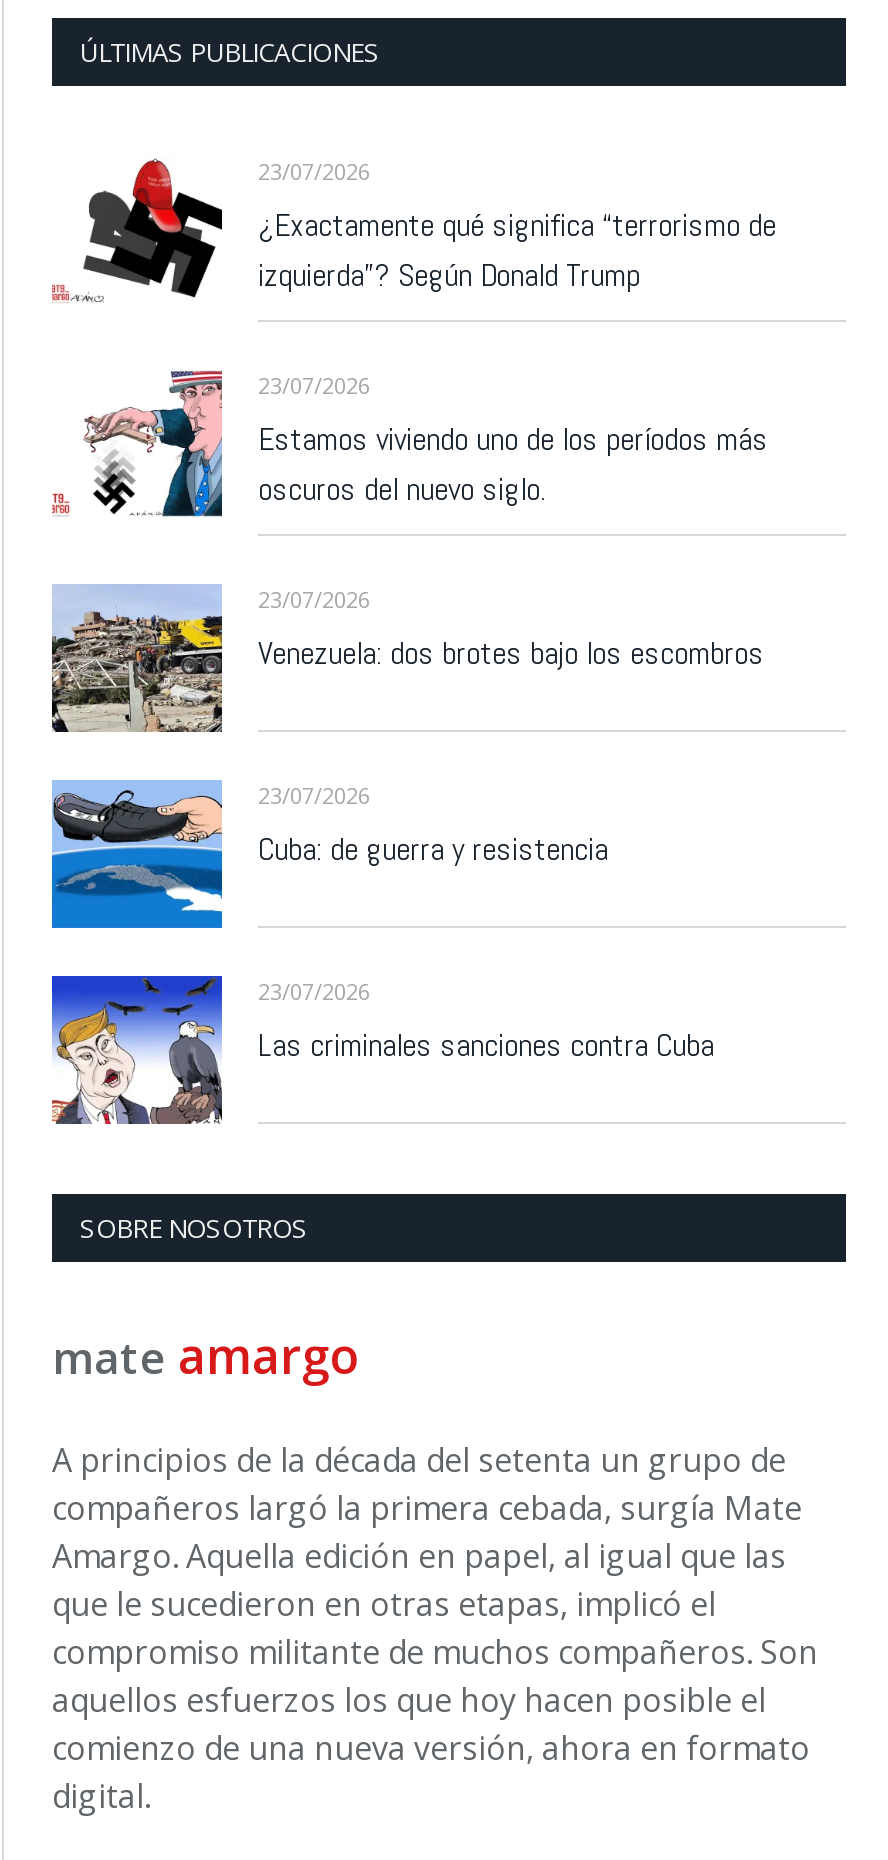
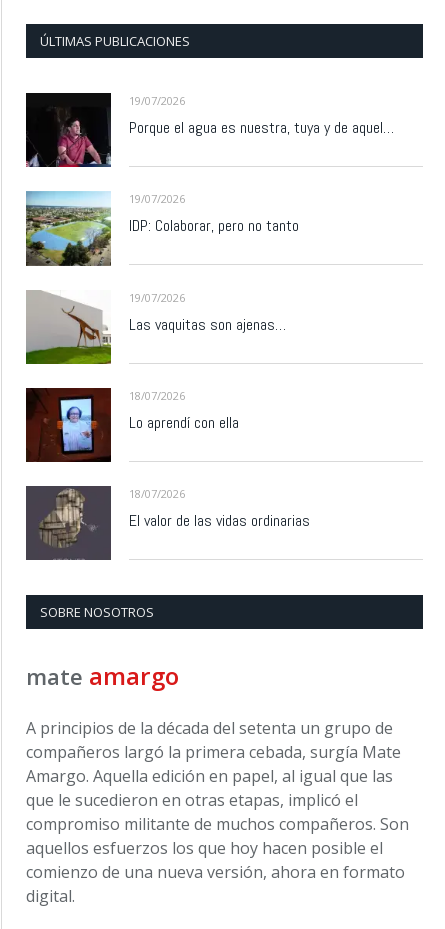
[52,155,776,303] [image] | 23/07/2026 | ¿Exactamente qué significa “terrorismo de | izquierda”? Según Donald Trump -> [25,92,394,168] [image] | 19/07/2026 | Porque el agua es nuestra, tuya y de aquel…
[52,369,768,519] [image] | 23/07/2026 | Estamos viviendo uno de los períodos más | oscuros del nuevo siglo. -> [25,190,299,267] [image] | 19/07/2026 | IDP: Colaborar, pero no tanto
[50,583,764,735] [image] | 23/07/2026 | Venezuela: dos brotes bajo los escombros -> [26,289,286,365] [image] | 19/07/2026 | Las vaquitas son ajenas…
[50,779,608,931] [image] | 23/07/2026 | Cuba: de guerra y resistencia -> [25,387,239,463] [image] | 18/07/2026 | Lo aprendí con ella
[50,975,714,1127] [image] | 23/07/2026 | Las criminales sanciones contra Cuba -> [25,485,310,561] [image] | 18/07/2026 | El valor de las vidas ordinarias

